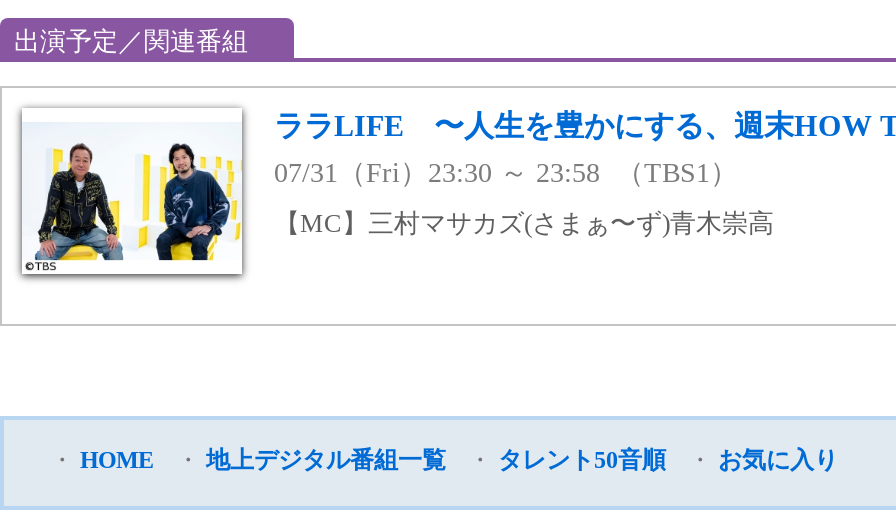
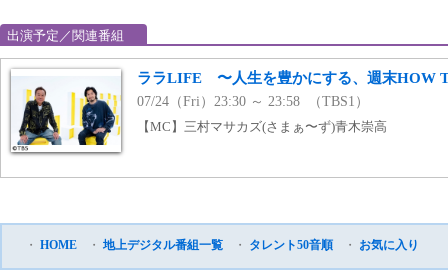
[274,159,738,189] 07/31（Fri）23:30 ～ 23:58 （TBS1） -> [137,94,369,109] 07/24（Fri）23:30 ～ 23:58 （TBS1）

